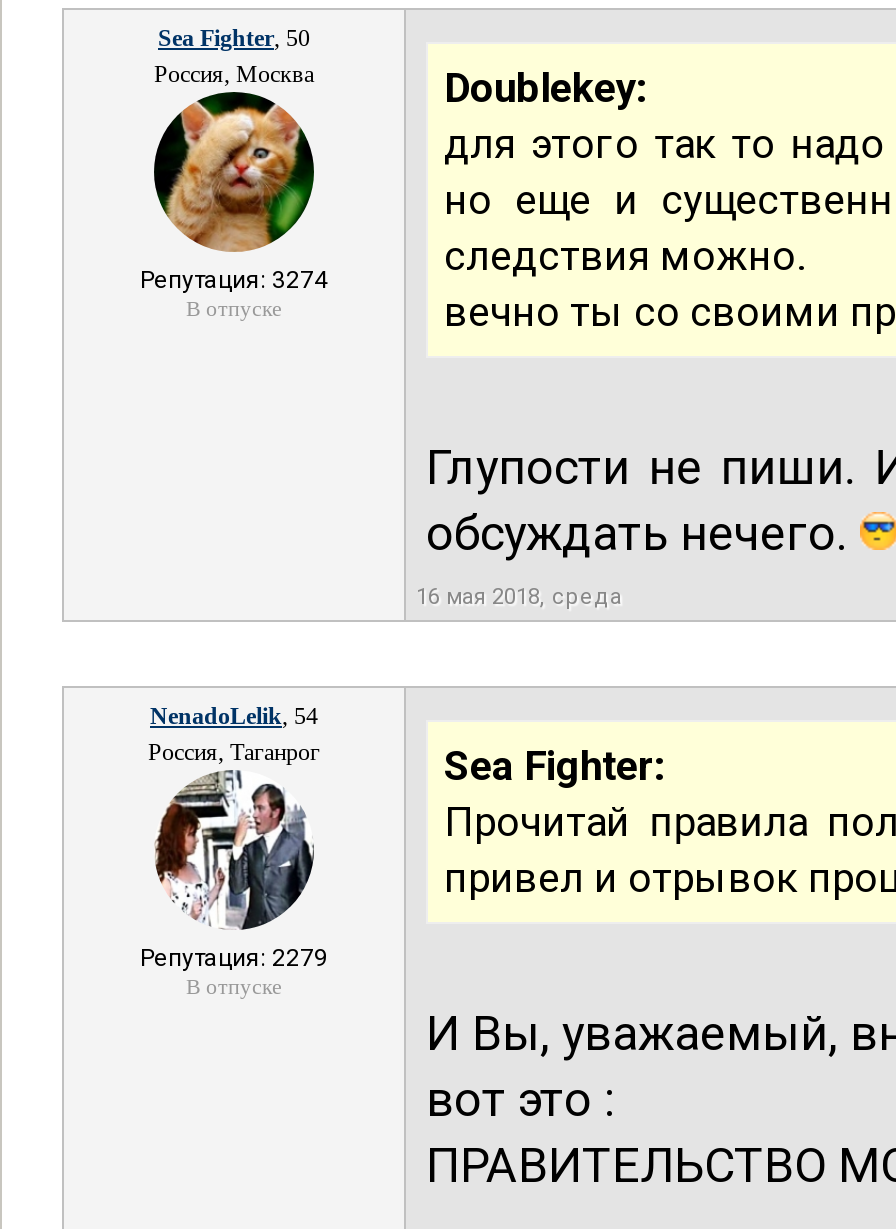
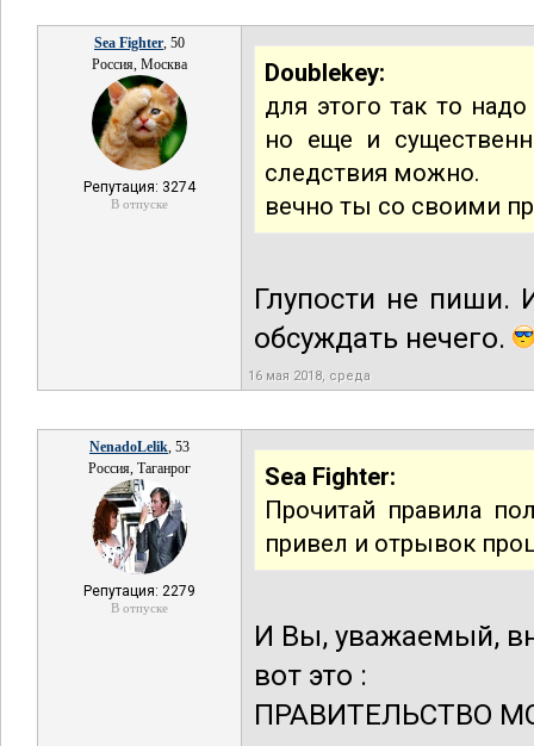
[150,702,318,730] NenadoLelik, 54 -> [89,439,190,455] NenadoLelik, 53

